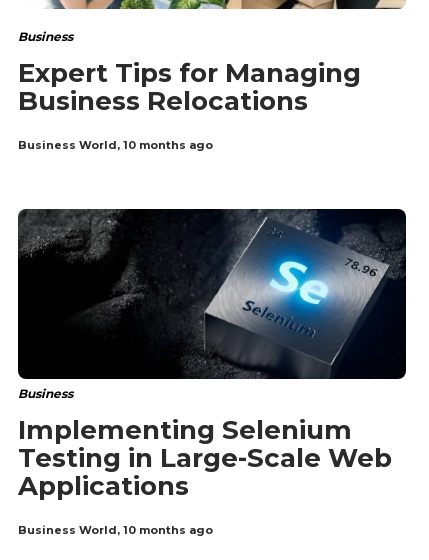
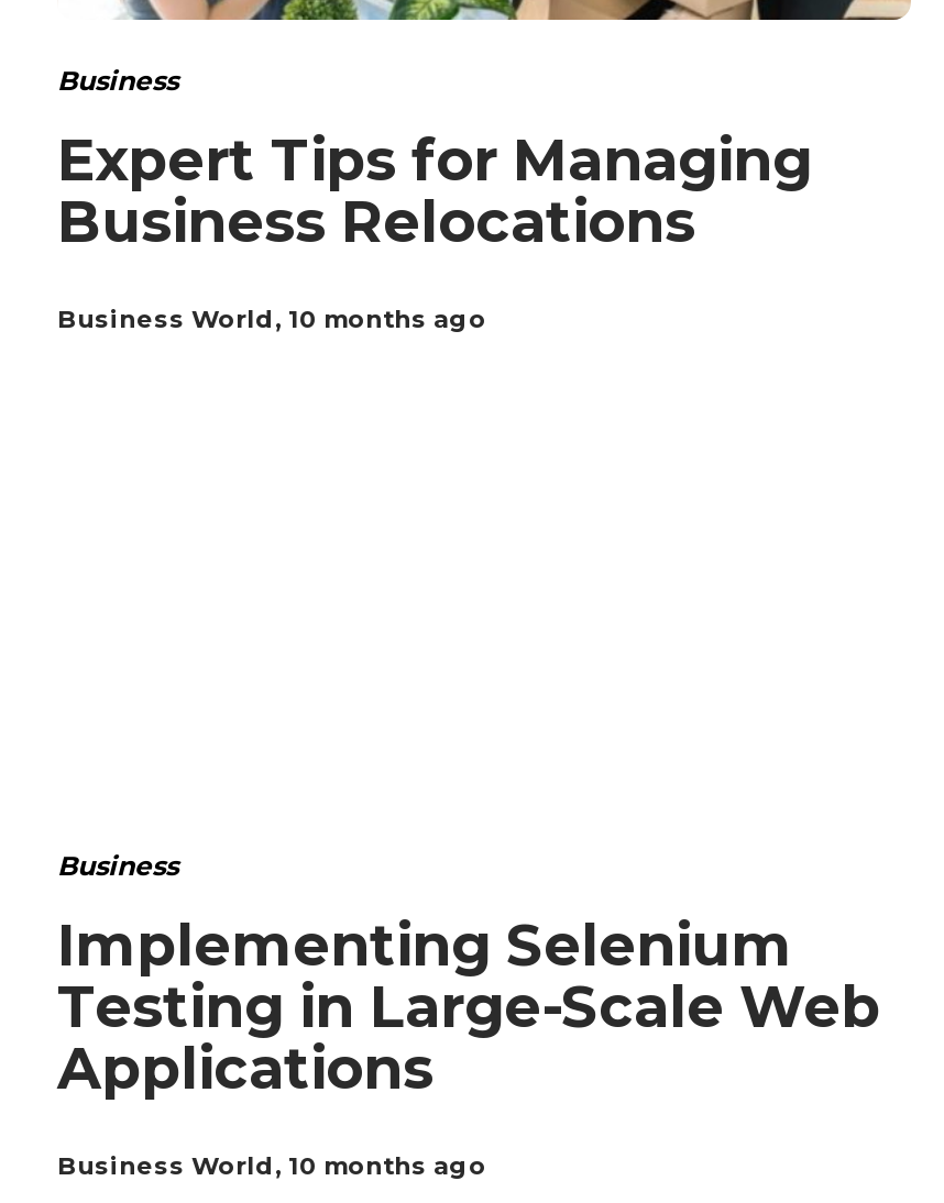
[17,208,407,380] [image] -> none

